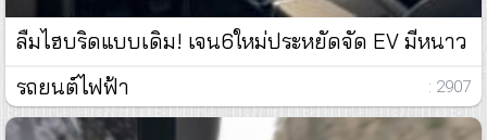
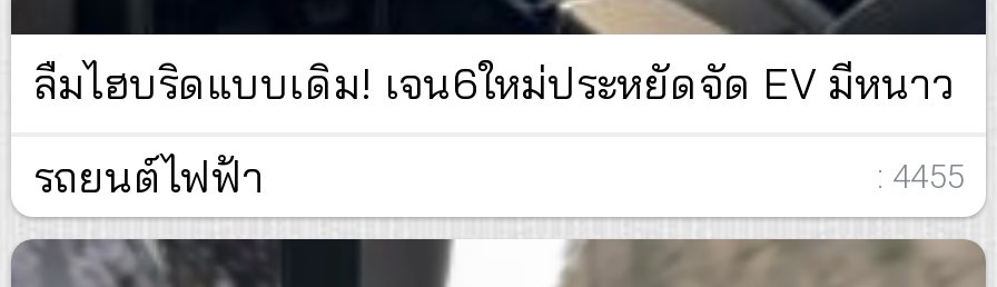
[428,77,471,97] : 2907 -> [877,158,964,198] : 4455

